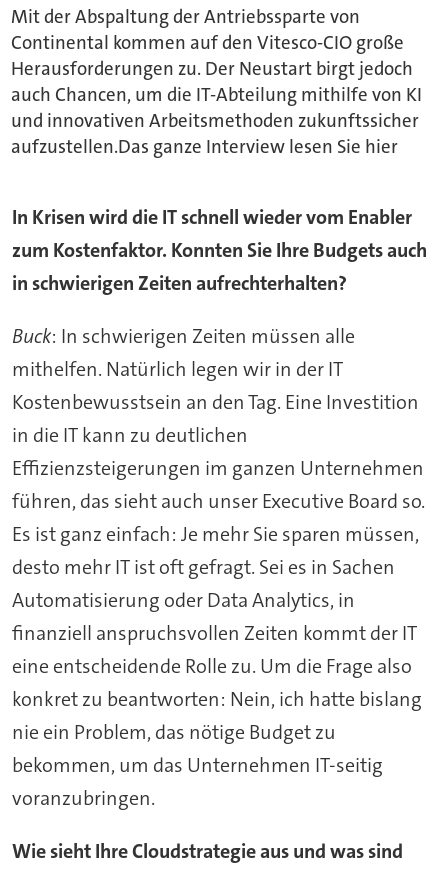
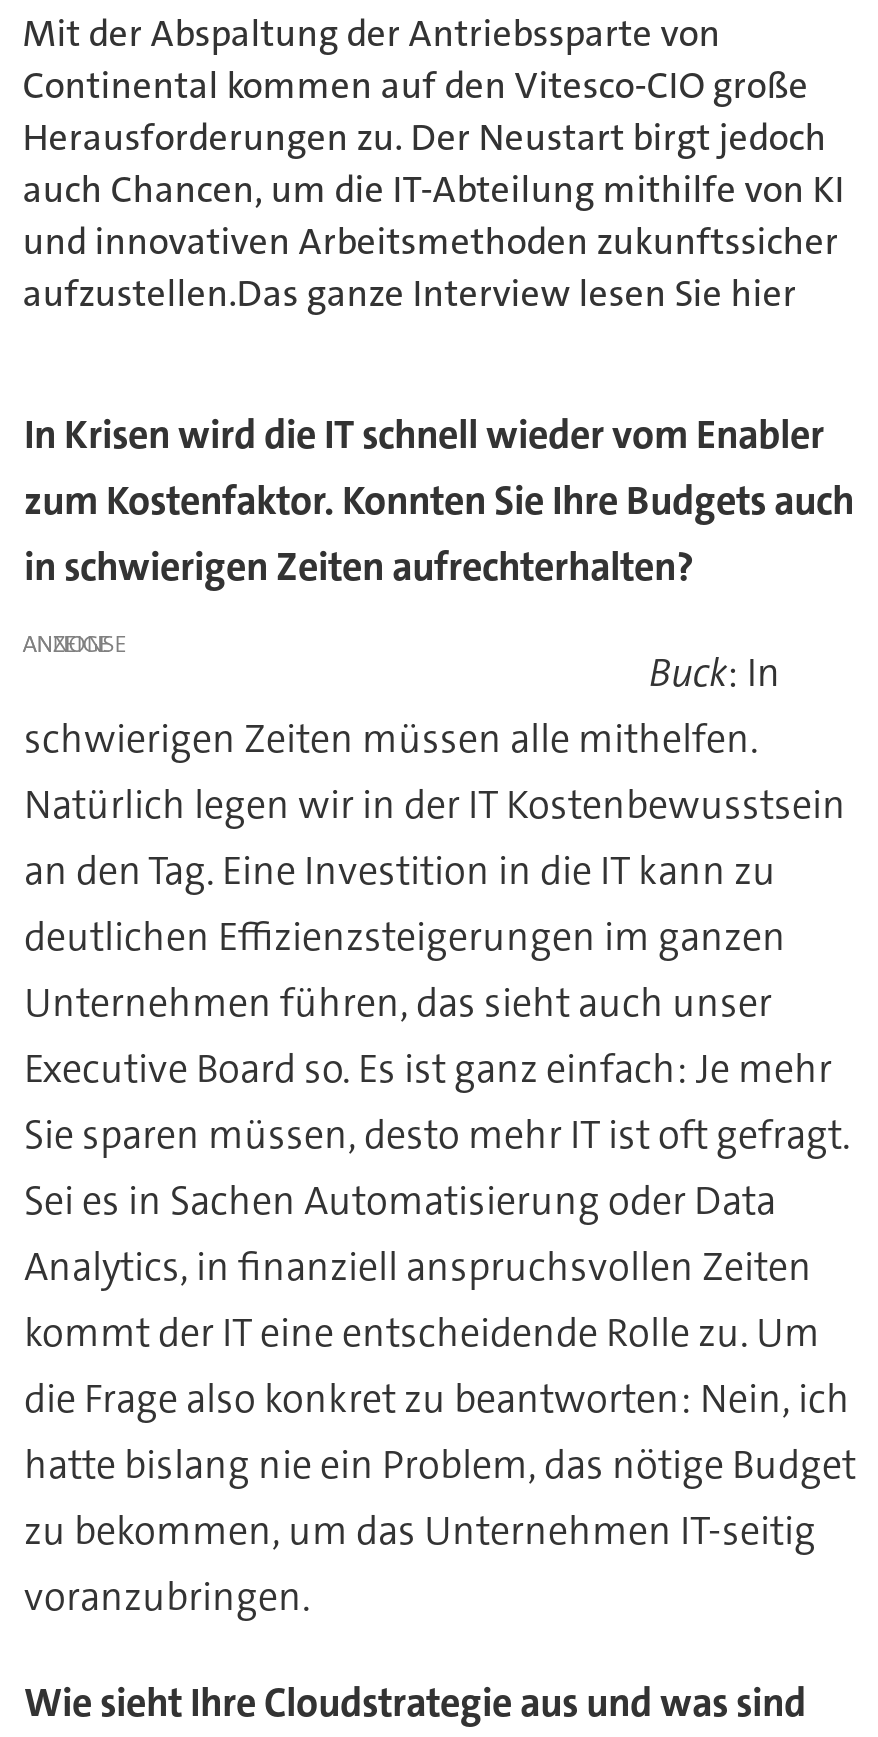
[12,323,425,778] Buck: In schwierigen Zeiten müssen alle | mithelfen. Natürlich legen wir in der IT | Kostenbewusstsein an den Tag. Eine Investition | in die IT kann zu deutlichen | Effizienzsteigerungen im ganzen Unternehmen | führen, das sieht auch unser Executive Board so. | Es ist ganz einfach: Je mehr Sie sparen müssen, | desto mehr IT ist oft gefragt. Sei es in Sachen | Automatisierung oder Data Analytics, in | finanziell anspruchsvollen Zeiten kommt der IT | eine entscheidende Rolle zu. Um die Frage also | konkret zu beantworten: Nein, ich hatte bislang | nie ein Problem, das nötige Budget zu | bekommen, um das Unternehmen IT-seitig -> [22,629,856,1557] ANZEIGE | Buck: In | schwierigen Zeiten müssen alle mithelfen. | Natürlich legen wir in der IT Kostenbewusstsein | an den Tag. Eine Investition in die IT kann zu | deutlichen Effizienzsteigerungen im ganzen | Unternehmen führen, das sieht auch unser | Executive Board so. Es ist ganz einfach: Je mehr | Sie sparen müssen, desto mehr IT ist oft gefragt. | Sei es in Sachen Automatisierung oder Data | Analytics, in finanziell anspruchsvollen Zeiten | kommt der IT eine entscheidende Rolle zu. Um | die Frage also konkret zu beantworten: Nein, ich | hatte bislang nie ein Problem, das nötige Budget | zu bekommen, um das Unternehmen IT-seitig

